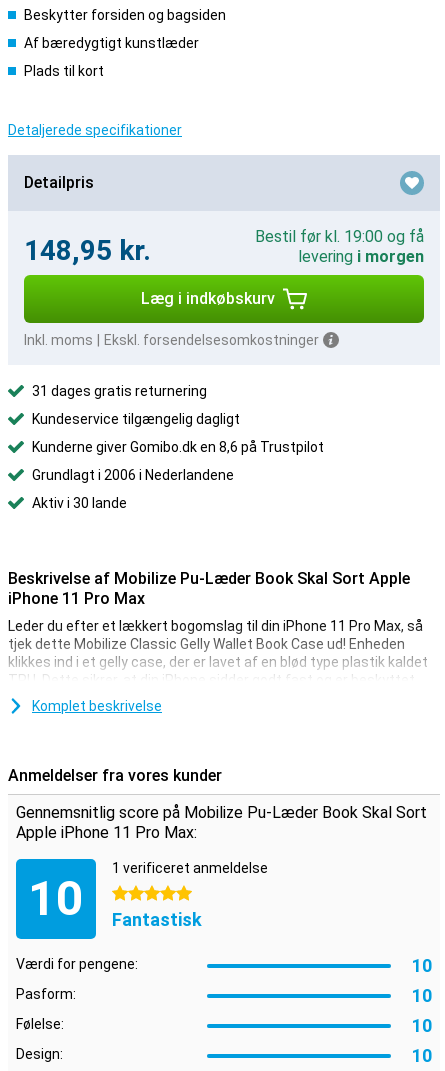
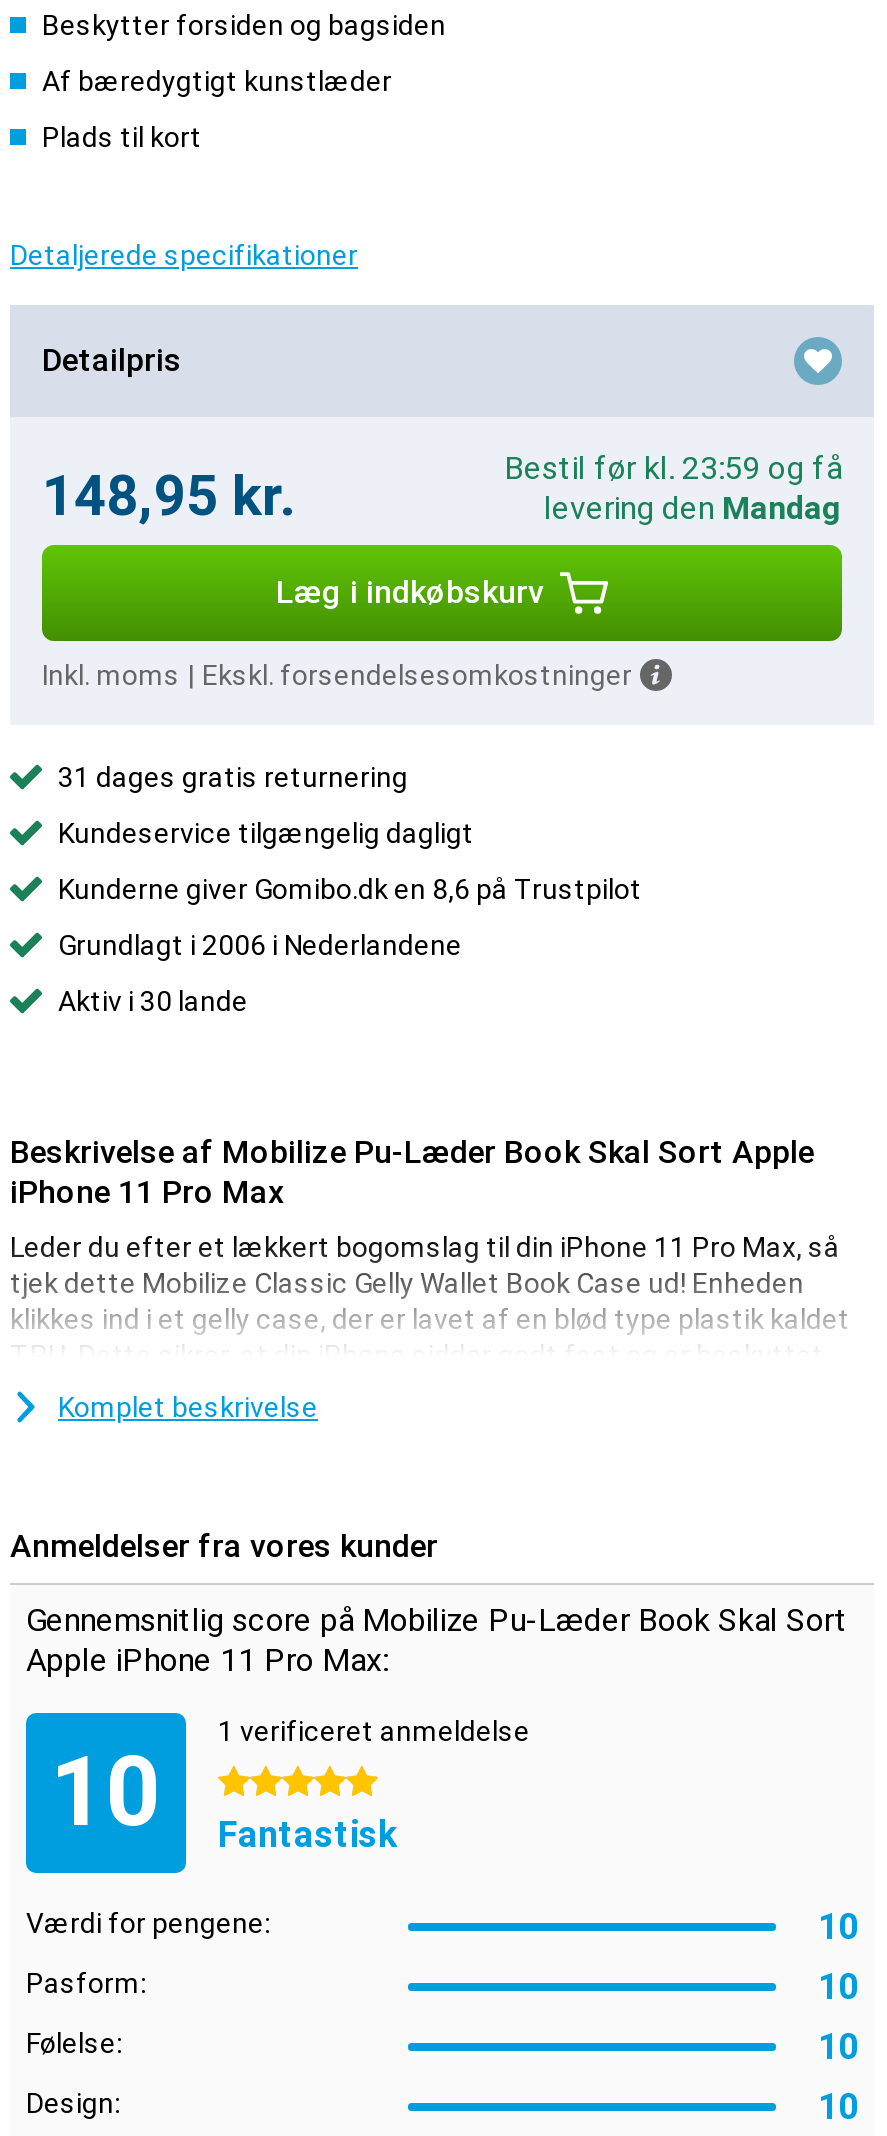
[255,227,424,246] Bestil før kl. 19:00 og få -> [504,449,842,487] Bestil før kl. 23:59 og få
[298,247,424,266] levering i morgen -> [544,489,842,527] levering den Mandag

